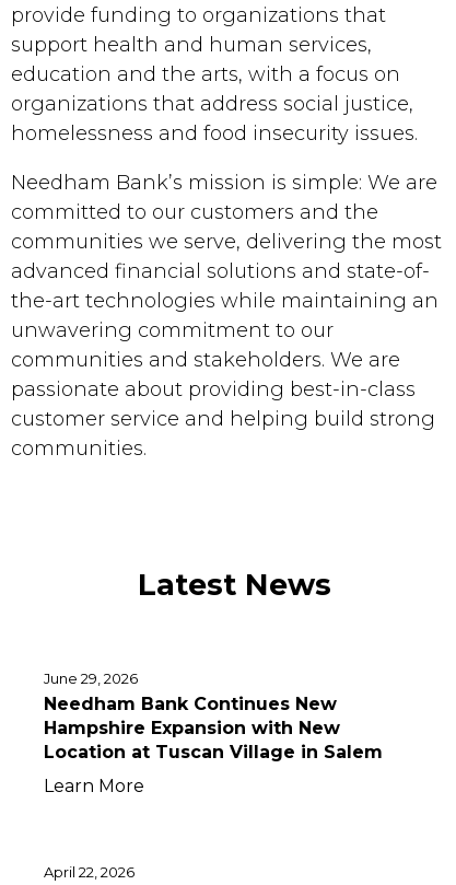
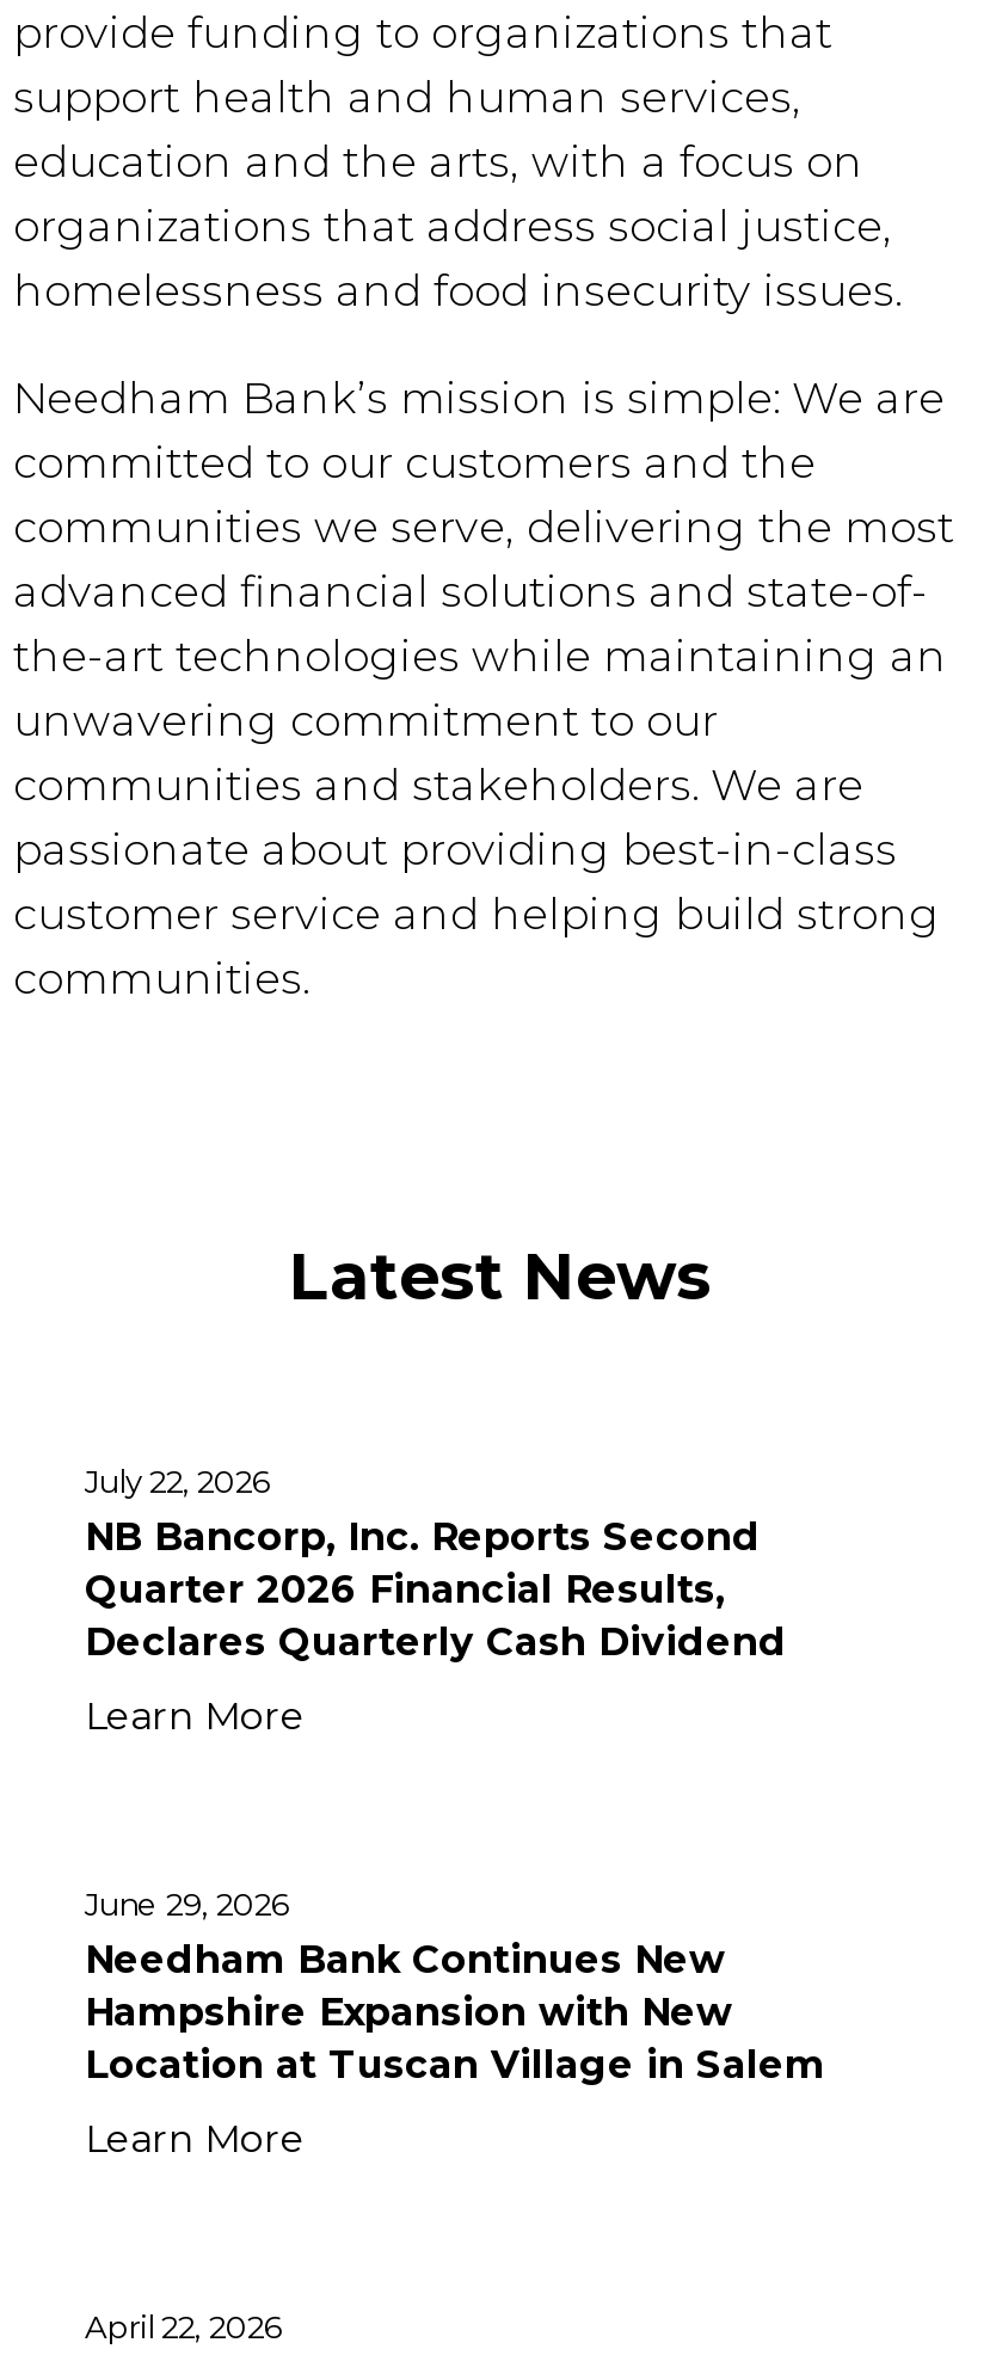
none -> [85,1462,787,1739] July 22, 2026 | NB Bancorp, Inc. Reports Second | Quarter 2026 Financial Results, | Declares Quarterly Cash Dividend | Learn More

